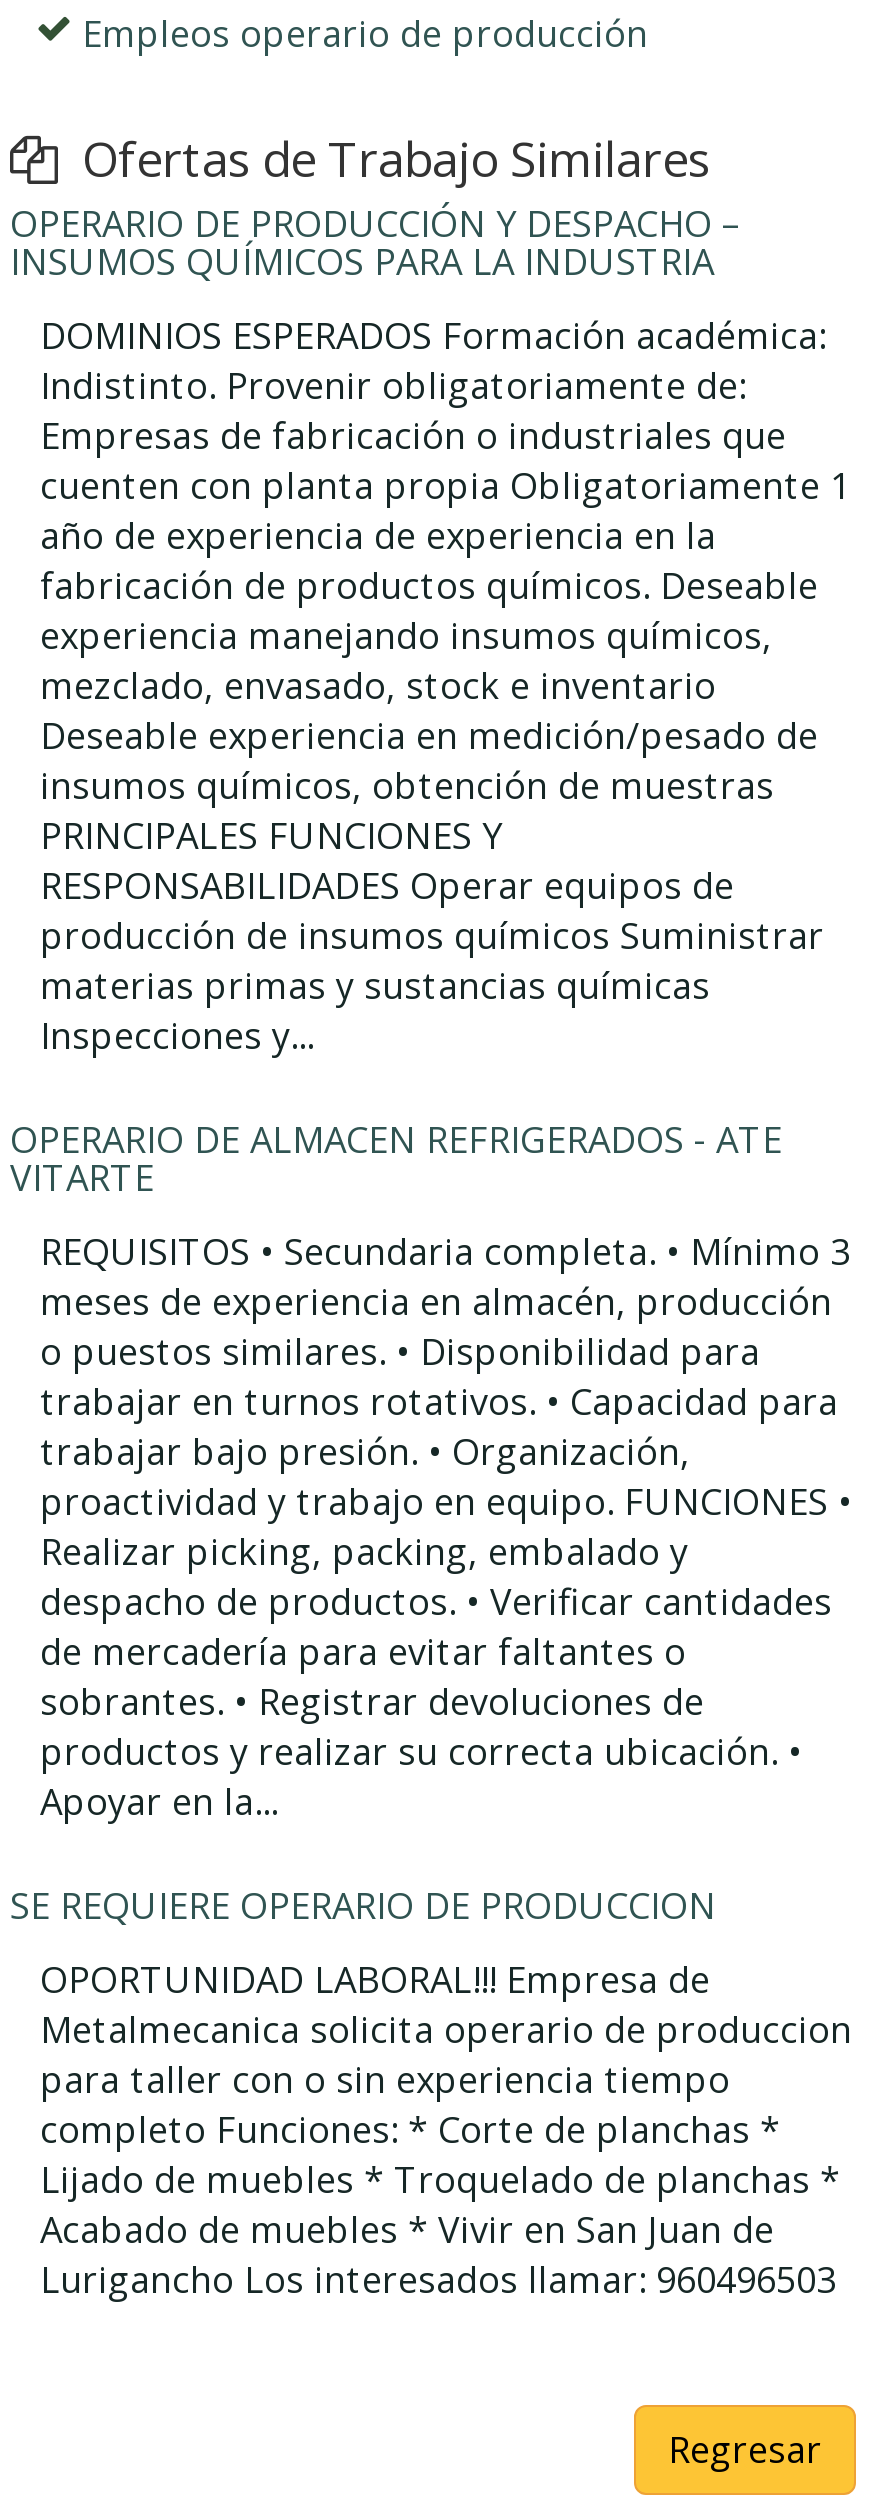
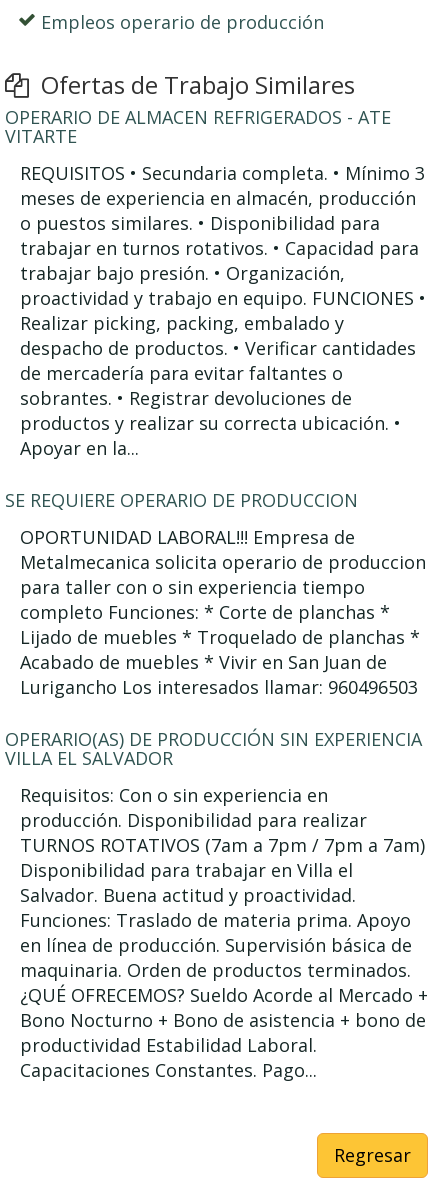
[10,199,850,1059] OPERARIO DE PRODUCCIÓN Y DESPACHO – | INSUMOS QUÍMICOS PARA LA INDUSTRIA | DOMINIOS ESPERADOS Formación académica: | Indistinto. Provenir obligatoriamente de: | Empresas de fabricación o industriales que | cuenten con planta propia Obligatoriamente 1 | año de experiencia de experiencia en la | fabricación de productos químicos. Deseable | experiencia manejando insumos químicos, | mezclado, envasado, stock e inventario | Deseable experiencia en medición/pesado de | insumos químicos, obtención de muestras | PRINCIPALES FUNCIONES Y | RESPONSABILIDADES Operar equipos de | producción de insumos químicos Suministrar | materias primas y sustancias químicas | Inspecciones y... -> none
moved [10,1115,852,2303] -> [5,105,426,699]: OPERARIO DE ALMACEN REFRIGERADOS - ATE | VITARTE | REQUISITOS • Secundaria completa. • Mínimo 3 | ... | Acabado de muebles * Vivir en San Juan de | Lurigancho Los interesados llamar: 960496503
none -> [5,727,428,1082] OPERARIO(AS) DE PRODUCCIÓN SIN EXPERIENCIA | VILLA EL SALVADOR | Requisitos: Con o sin experiencia en | producción. Disponibilidad para realizar | TURNOS ROTATIVOS (7am a 7pm / 7pm a 7am) | Disponibilidad para trabajar en Villa el | Salvador. Buena actitud y proactividad. | Funciones: Traslado de materia prima. Apoyo | en línea de producción. Supervisión básica de | maquinaria. Orden de productos terminados. | ¿QUÉ OFRECEMOS? Sueldo Acorde al Mercado + | Bono Nocturno + Bono de asistencia + bono de | productividad Estabilidad Laboral. | Capacitaciones Constantes. Pago...

